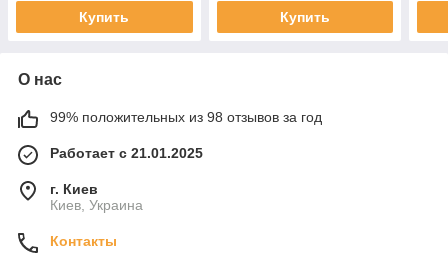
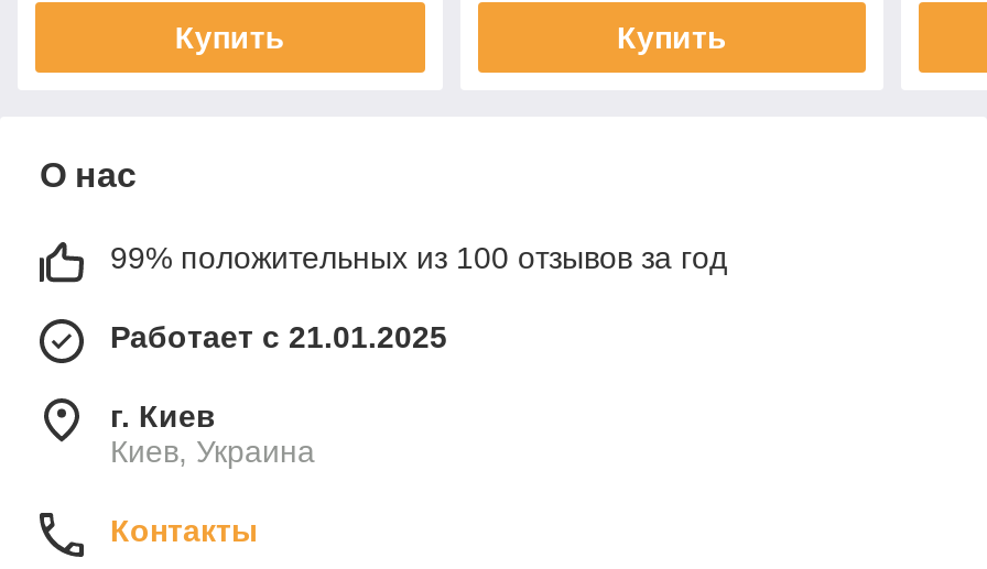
[50,109,322,125] 99% положительных из 98 отзывов за год -> [110,239,727,275] 99% положительных из 100 отзывов за год

